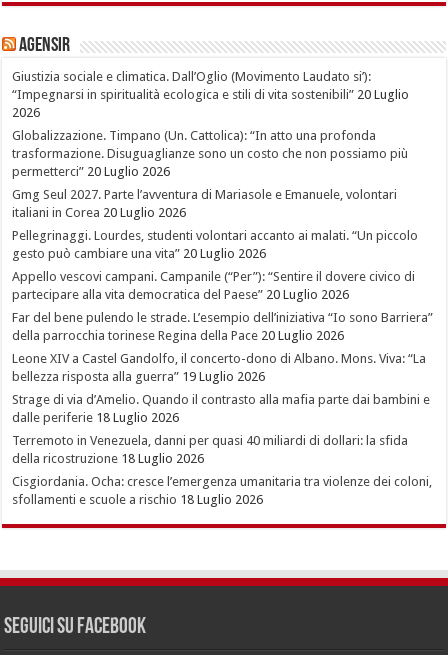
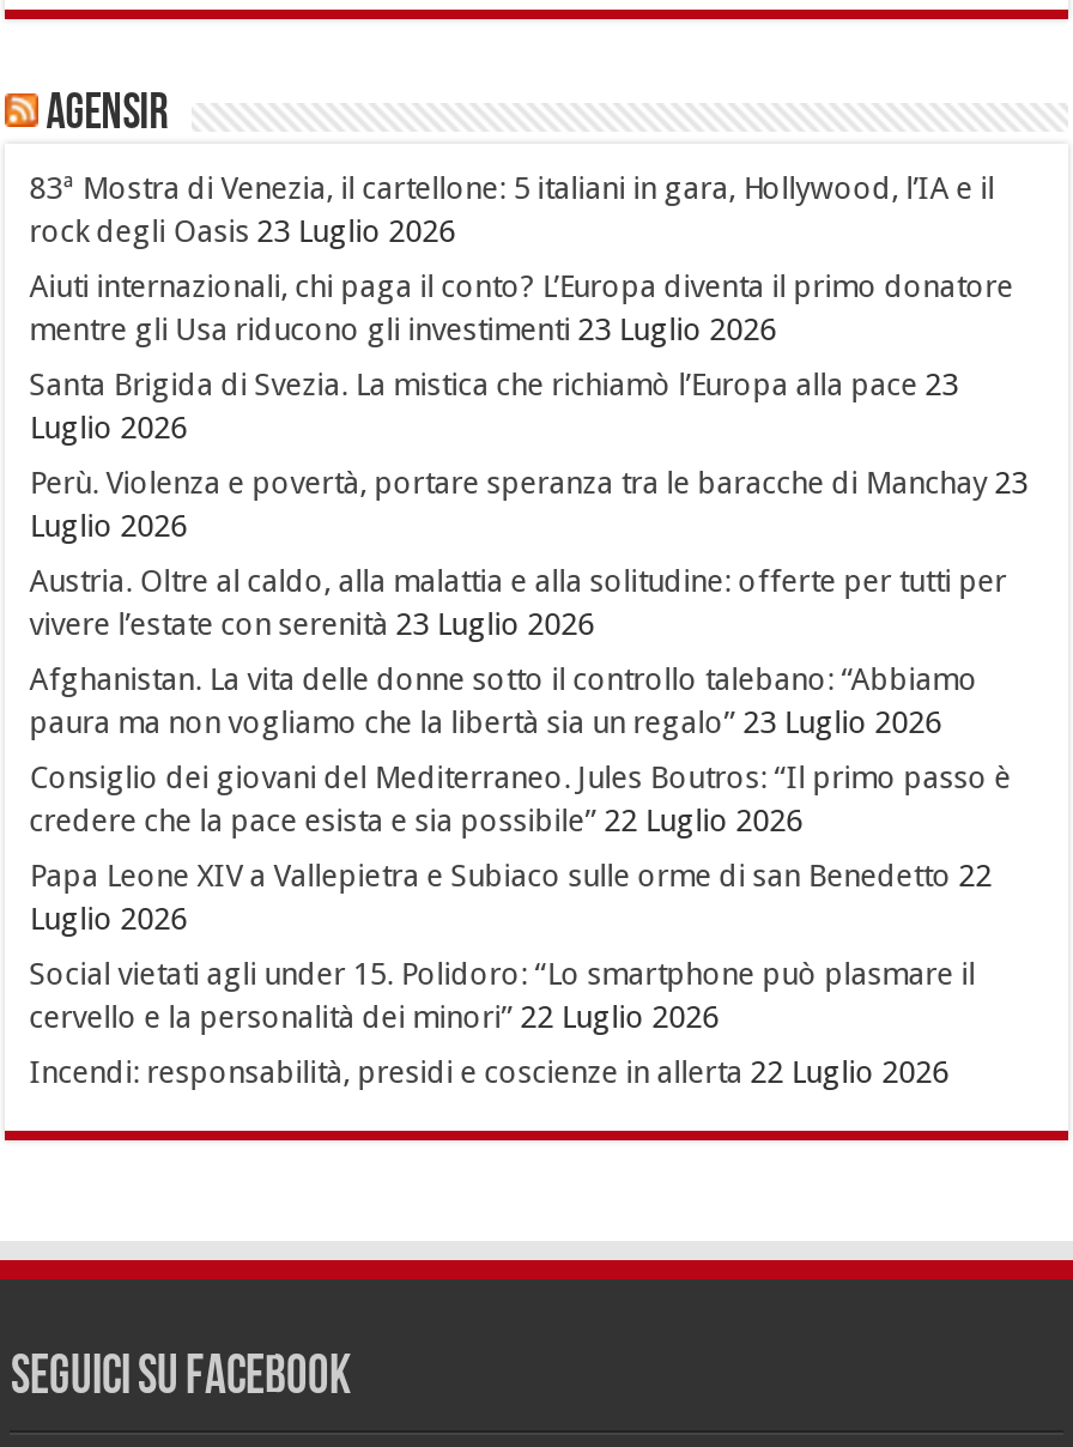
[12,69,409,120] Giustizia sociale e climatica. Dall’Oglio (Movimento Laudato si’): | “Impegnarsi in spiritualità ecologica e stili di vita sostenibili” 20 Luglio | 2026 -> [29,170,994,249] 83ª Mostra di Venezia, il cartellone: 5 italiani in gara, Hollywood, l’IA e il | rock degli Oasis 23 Luglio 2026
[12,128,408,179] Globalizzazione. Timpano (Un. Cattolica): “In atto una profonda | trasformazione. Disuguaglianze sono un costo che non possiamo più | permetterci” 20 Luglio 2026 -> [29,268,1014,347] Aiuti internazionali, chi paga il conto? L’Europa diventa il primo donatore | mentre gli Usa riducono gli investimenti 23 Luglio 2026
[12,187,397,220] Gmg Seul 2027. Parte l’avventura di Mariasole e Emanuele, volontari | italiani in Corea 20 Luglio 2026 -> [29,366,959,445] Santa Brigida di Svezia. La mistica che richiamò l’Europa alla pace 23 | Luglio 2026
[12,228,418,261] Pellegrinaggi. Lourdes, studenti volontari accanto ai malati. “Un piccolo | gesto può cambiare una vita” 20 Luglio 2026 -> [29,464,1028,543] Perù. Violenza e povertà, portare speranza tra le baracche di Manchay 23 | Luglio 2026
[12,269,415,302] Appello vescovi campani. Campanile (“Per”): “Sentire il dovere civico di | partecipare alla vita democratica del Paese” 20 Luglio 2026 -> [29,563,1006,642] Austria. Oltre al caldo, alla malattia e alla solitudine: offerte per tutti per | vivere l’estate con serenità 23 Luglio 2026
[12,310,433,343] Far del bene pulendo le strade. L’esempio dell’iniziativa “Io sono Barriera” | della parrocchia torinese Regina della Pace 20 Luglio 2026 -> [29,661,978,740] Afghanistan. La vita delle donne sotto il controllo talebano: “Abbiamo | paura ma non vogliamo che la libertà sia un regalo” 23 Luglio 2026
[12,351,426,384] Leone XIV a Castel Gandolfo, il concerto-dono di Albano. Mons. Viva: “La | bellezza risposta alla guerra” 19 Luglio 2026 -> [29,759,1011,838] Consiglio dei giovani del Mediterraneo. Jules Boutros: “Il primo passo è | credere che la pace esista e sia possibile” 22 Luglio 2026
[12,392,430,425] Strage di via d’Amelio. Quando il contrasto alla mafia parte dai bambini e | dalle periferie 18 Luglio 2026 -> [29,857,992,936] Papa Leone XIV a Vallepietra e Subiaco sulle orme di san Benedetto 22 | Luglio 2026
[12,433,408,466] Terremoto in Venezuela, danni per quasi 40 miliardi di dollari: la sfida | della ricostruzione 18 Luglio 2026 -> [29,955,975,1034] Social vietati agli under 15. Polidoro: “Lo smartphone può plasmare il | cervello e la personalità dei minori” 22 Luglio 2026
[12,474,432,507] Cisgiordania. Ocha: cresce l’emergenza umanitaria tra violenze dei coloni, | sfollamenti e scuole a rischio 18 Luglio 2026 -> [29,1054,949,1090] Incendi: responsabilità, presidi e coscienze in allerta 22 Luglio 2026

